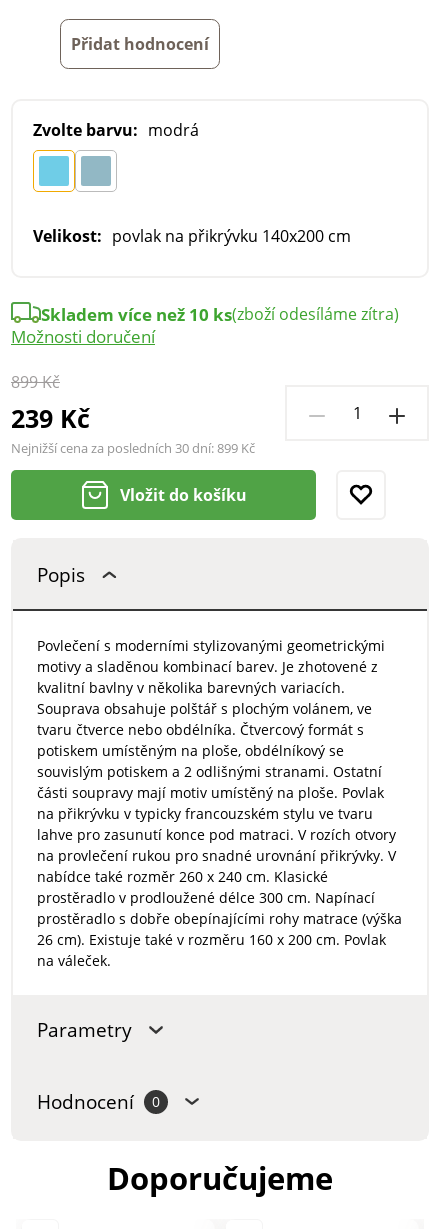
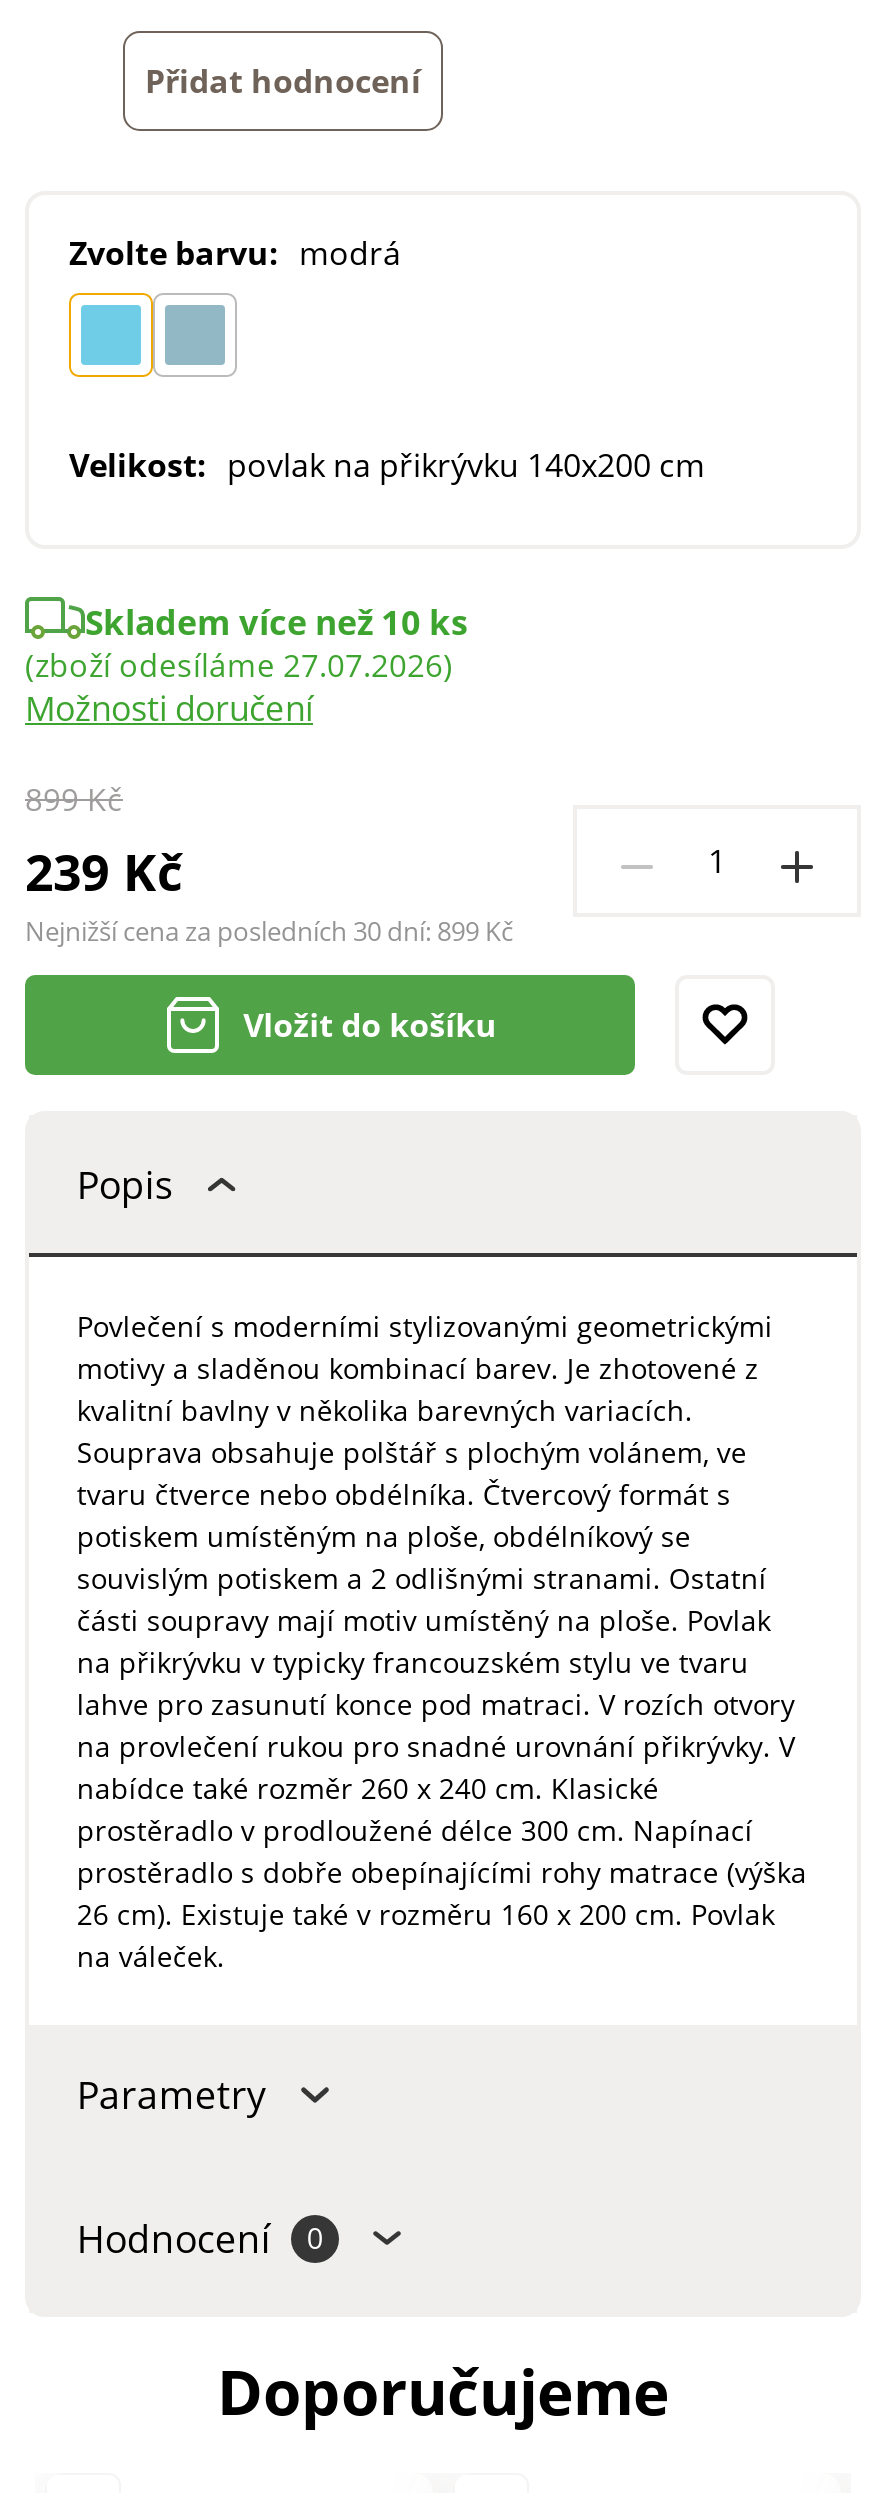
[41,303,399,326] Skladem více než 10 ks(zboží odesíláme zítra) -> [25,599,467,687] Skladem více než 10 ks | (zboží odesíláme 27.07.2026)

